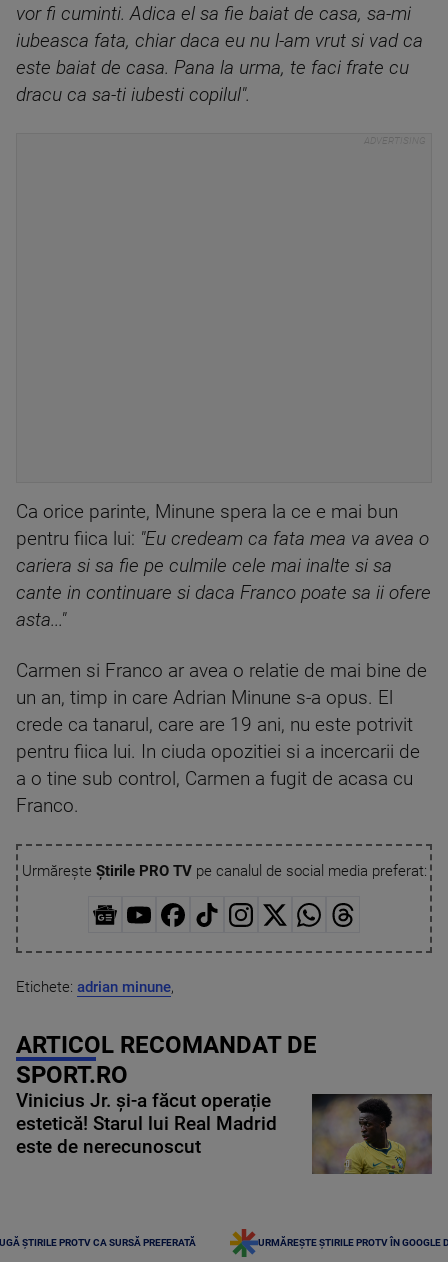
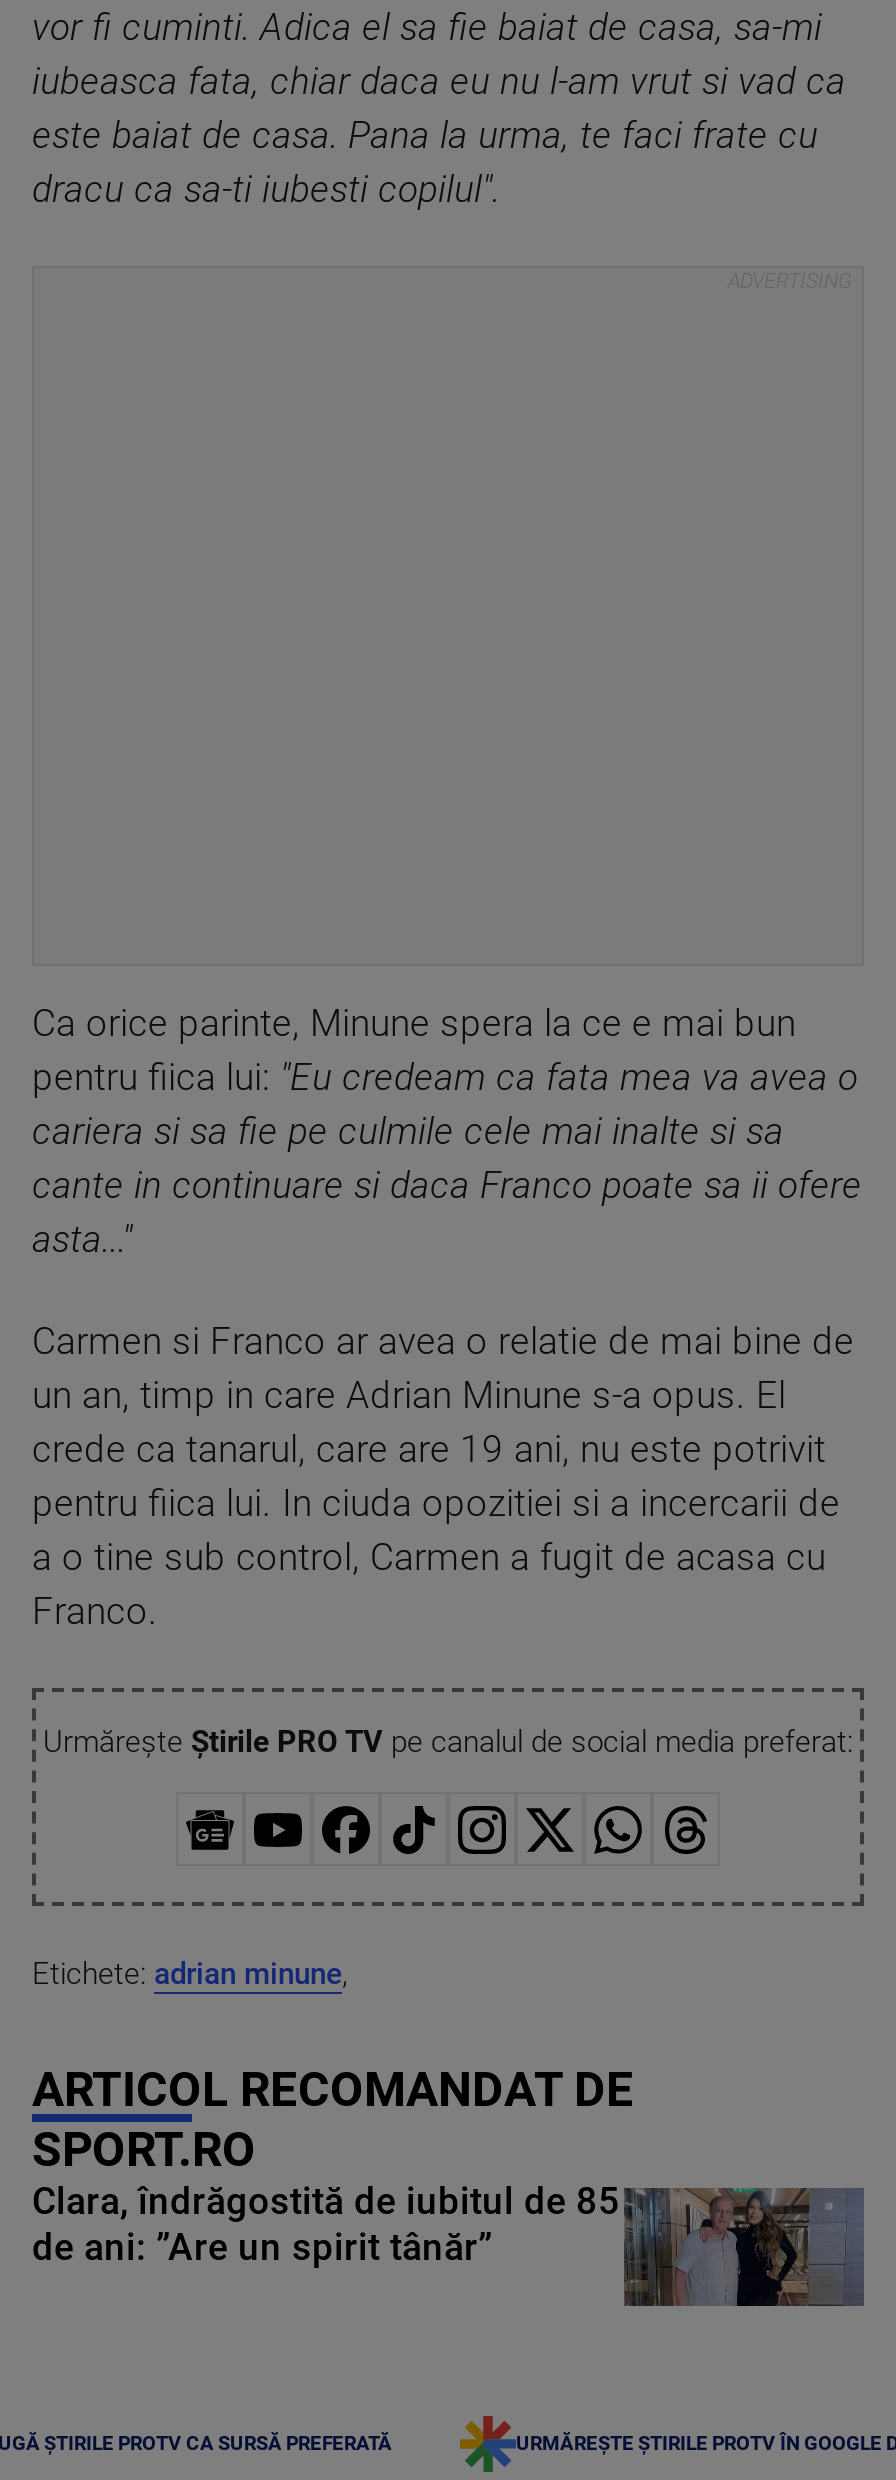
[16,1090,432,1175] [image] | Vinicius Jr. și-a făcut operație | estetică! Starul lui Real Madrid | este de nerecunoscut -> [32,2180,864,2308] [image] | Clara, îndrăgostită de iubitul de 85 | de ani: ”Are un spirit tânăr”

